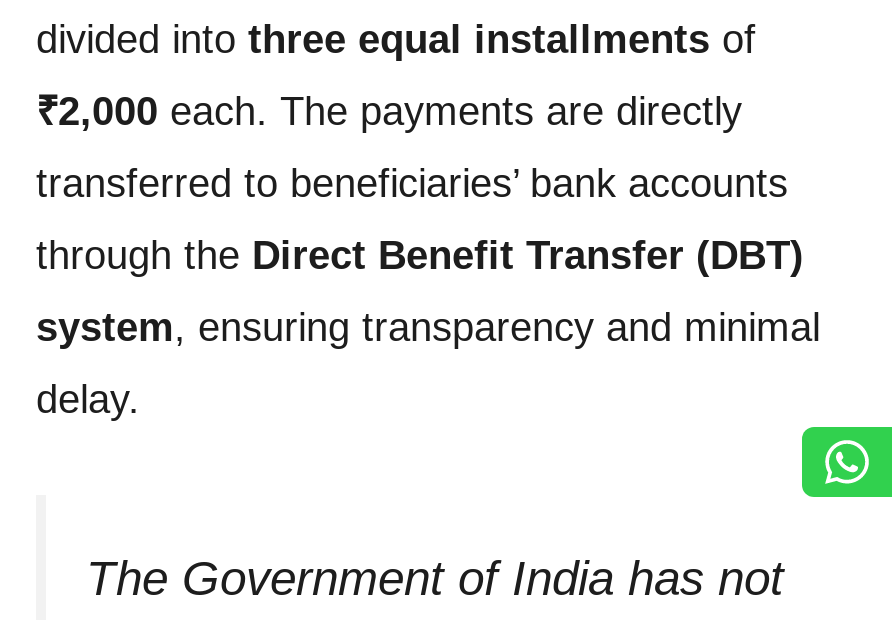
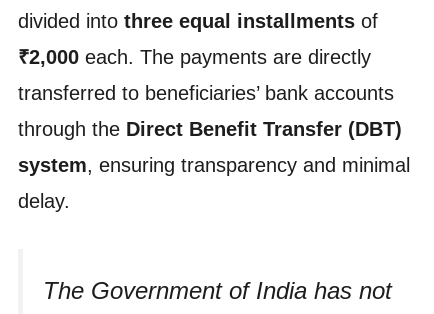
[800,425,886,499] [image] -> none

